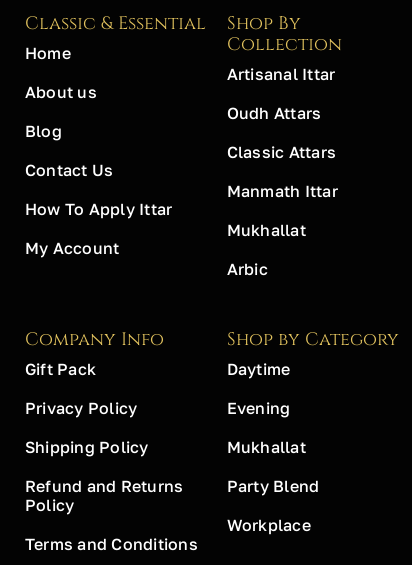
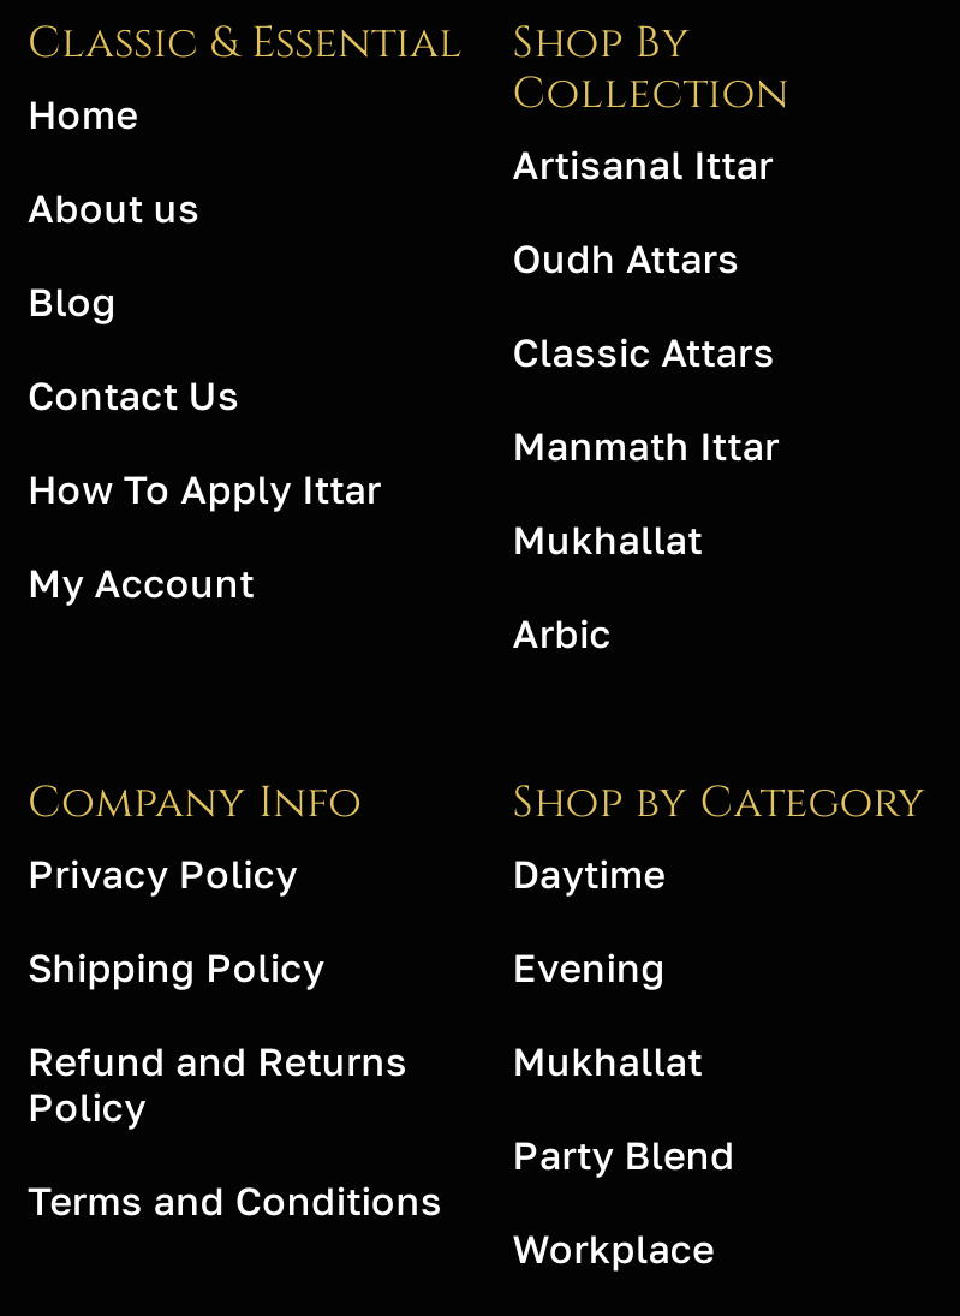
[25,359,96,379] Gift Pack -> none
moved [25,398,198,554] -> [28,849,443,1224]: Privacy Policy | Shipping Policy | Refund and Returns | Policy | Terms and Conditions

